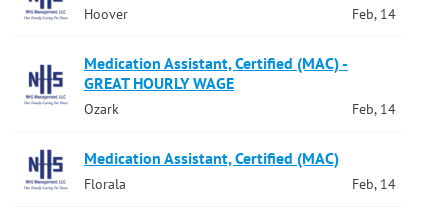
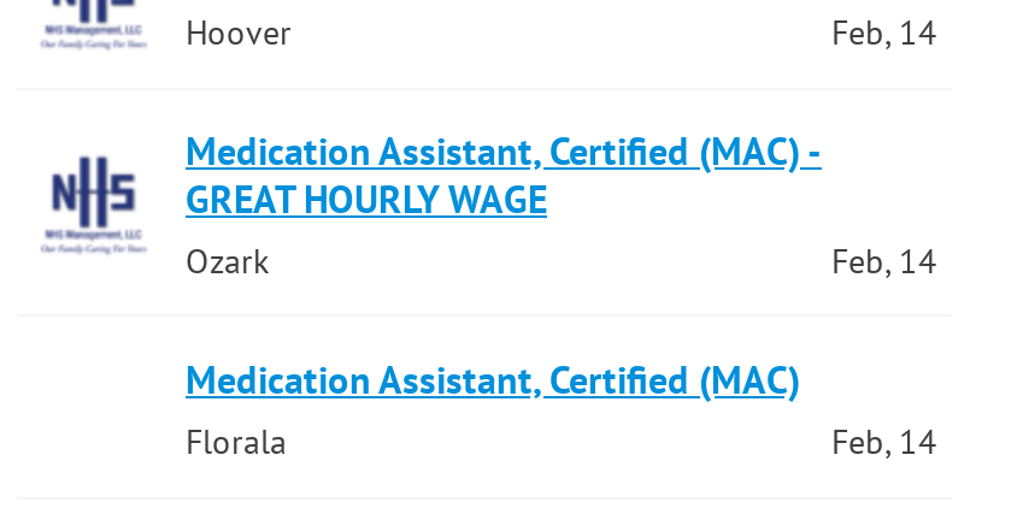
[24,148,68,191] [image] -> none

